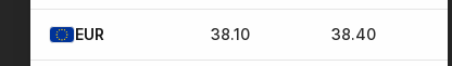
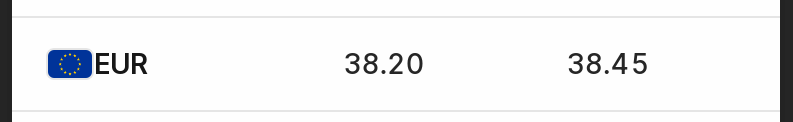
[211,25,250,43] 38.10 -> [344,46,424,80] 38.20
[332,25,376,43] 38.40 -> [567,46,647,80] 38.45

